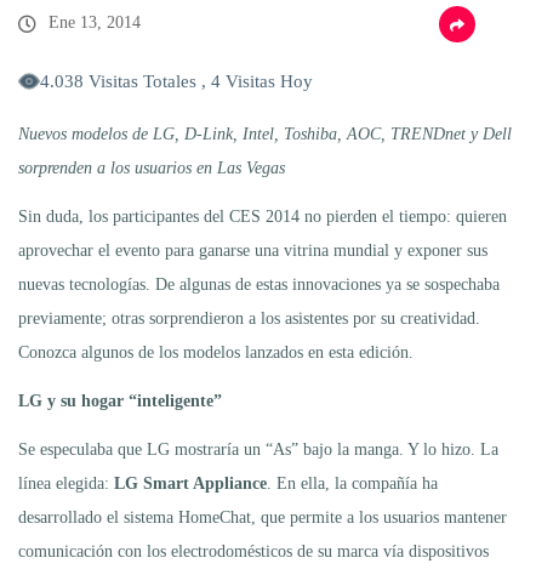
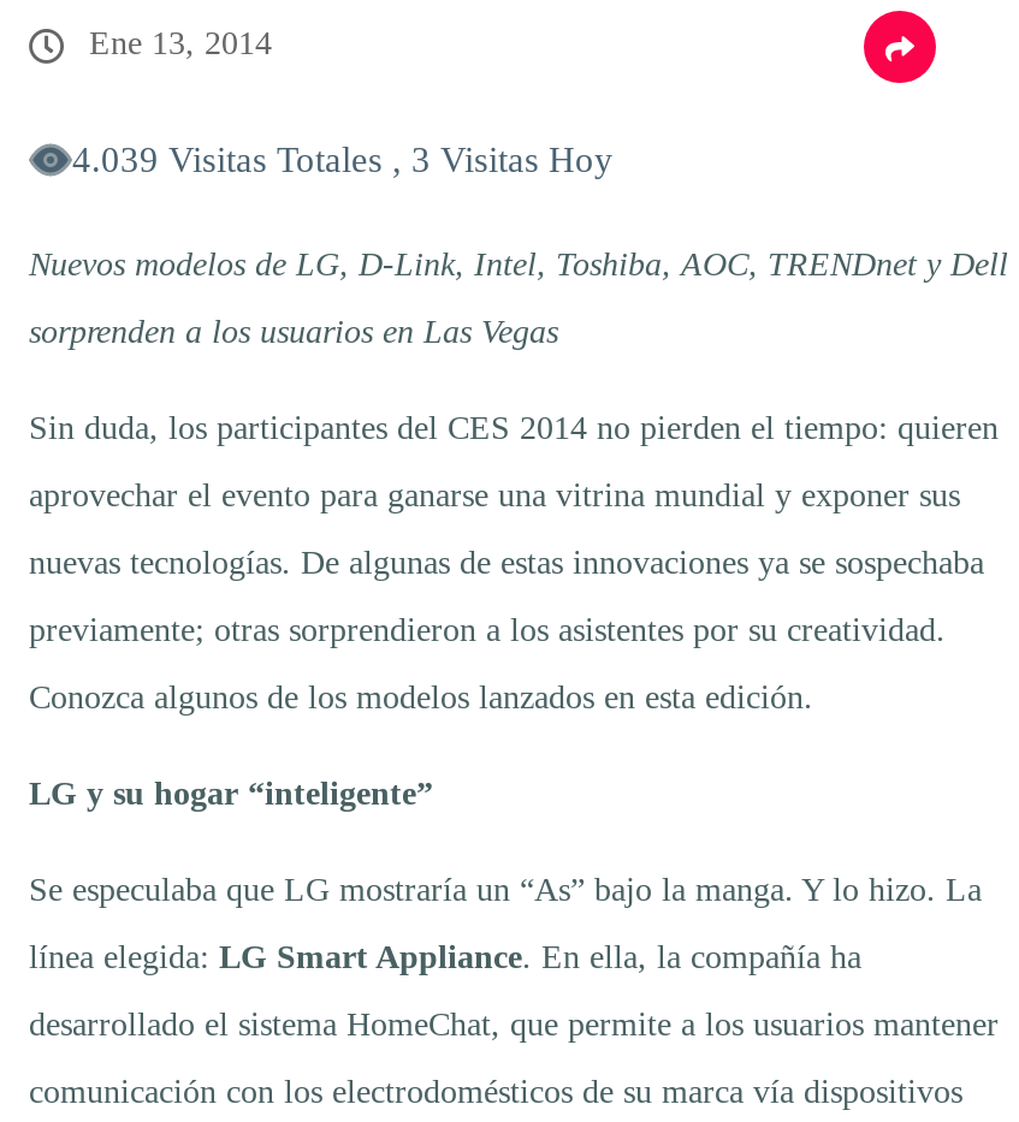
[40,71,313,91] 4.038 Visitas Totales , 4 Visitas Hoy -> [72,140,614,179] 4.039 Visitas Totales , 3 Visitas Hoy

